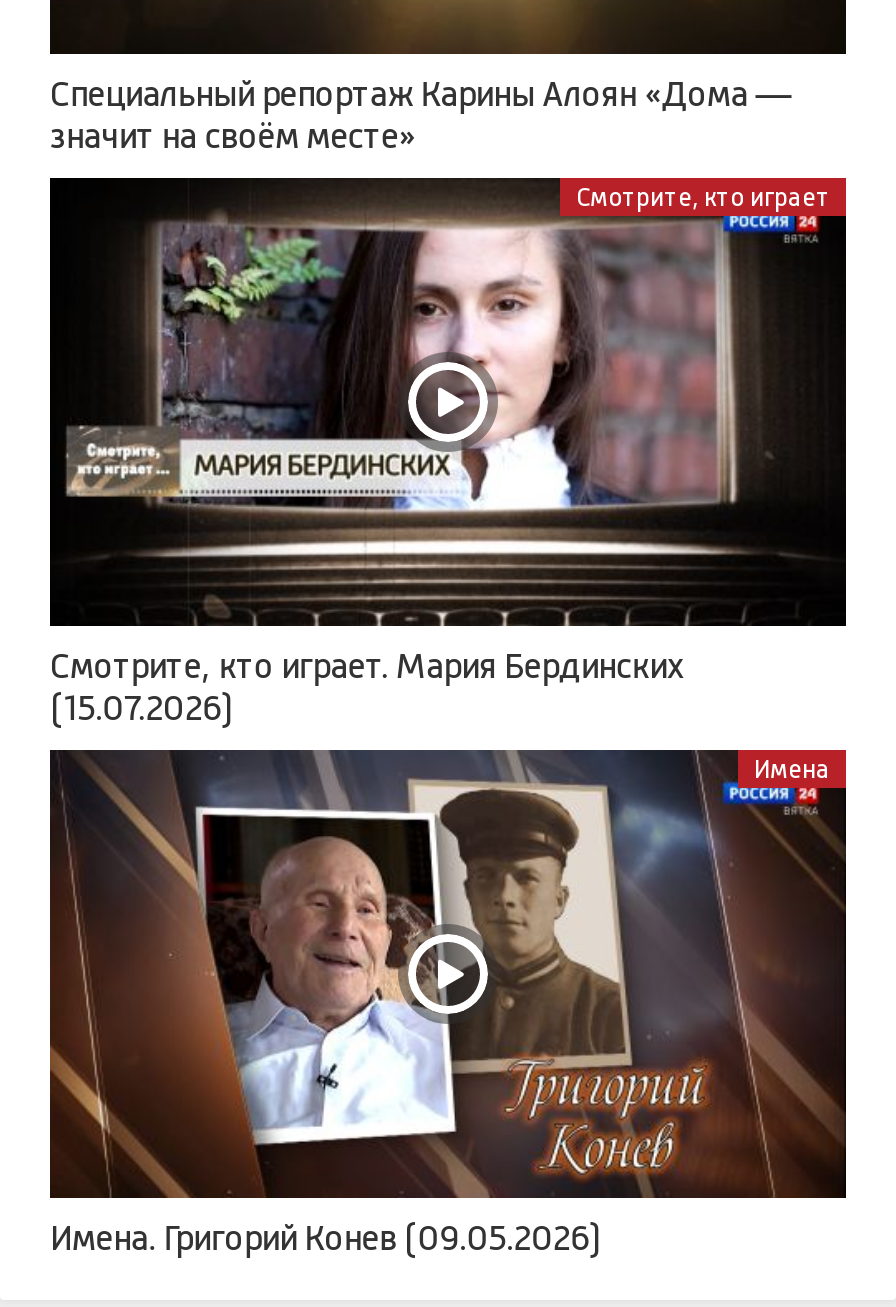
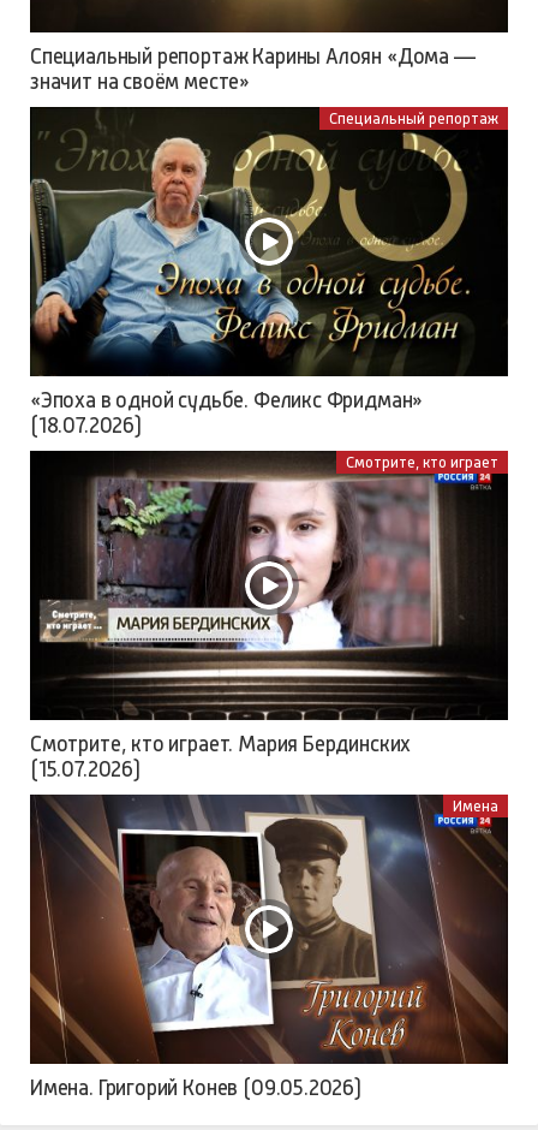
none -> [29,109,498,375] [image] | Специальный репортаж
none -> [30,388,423,437] «Эпоха в одной судьбе. Феликс Фридман» | (18.07.2026)

